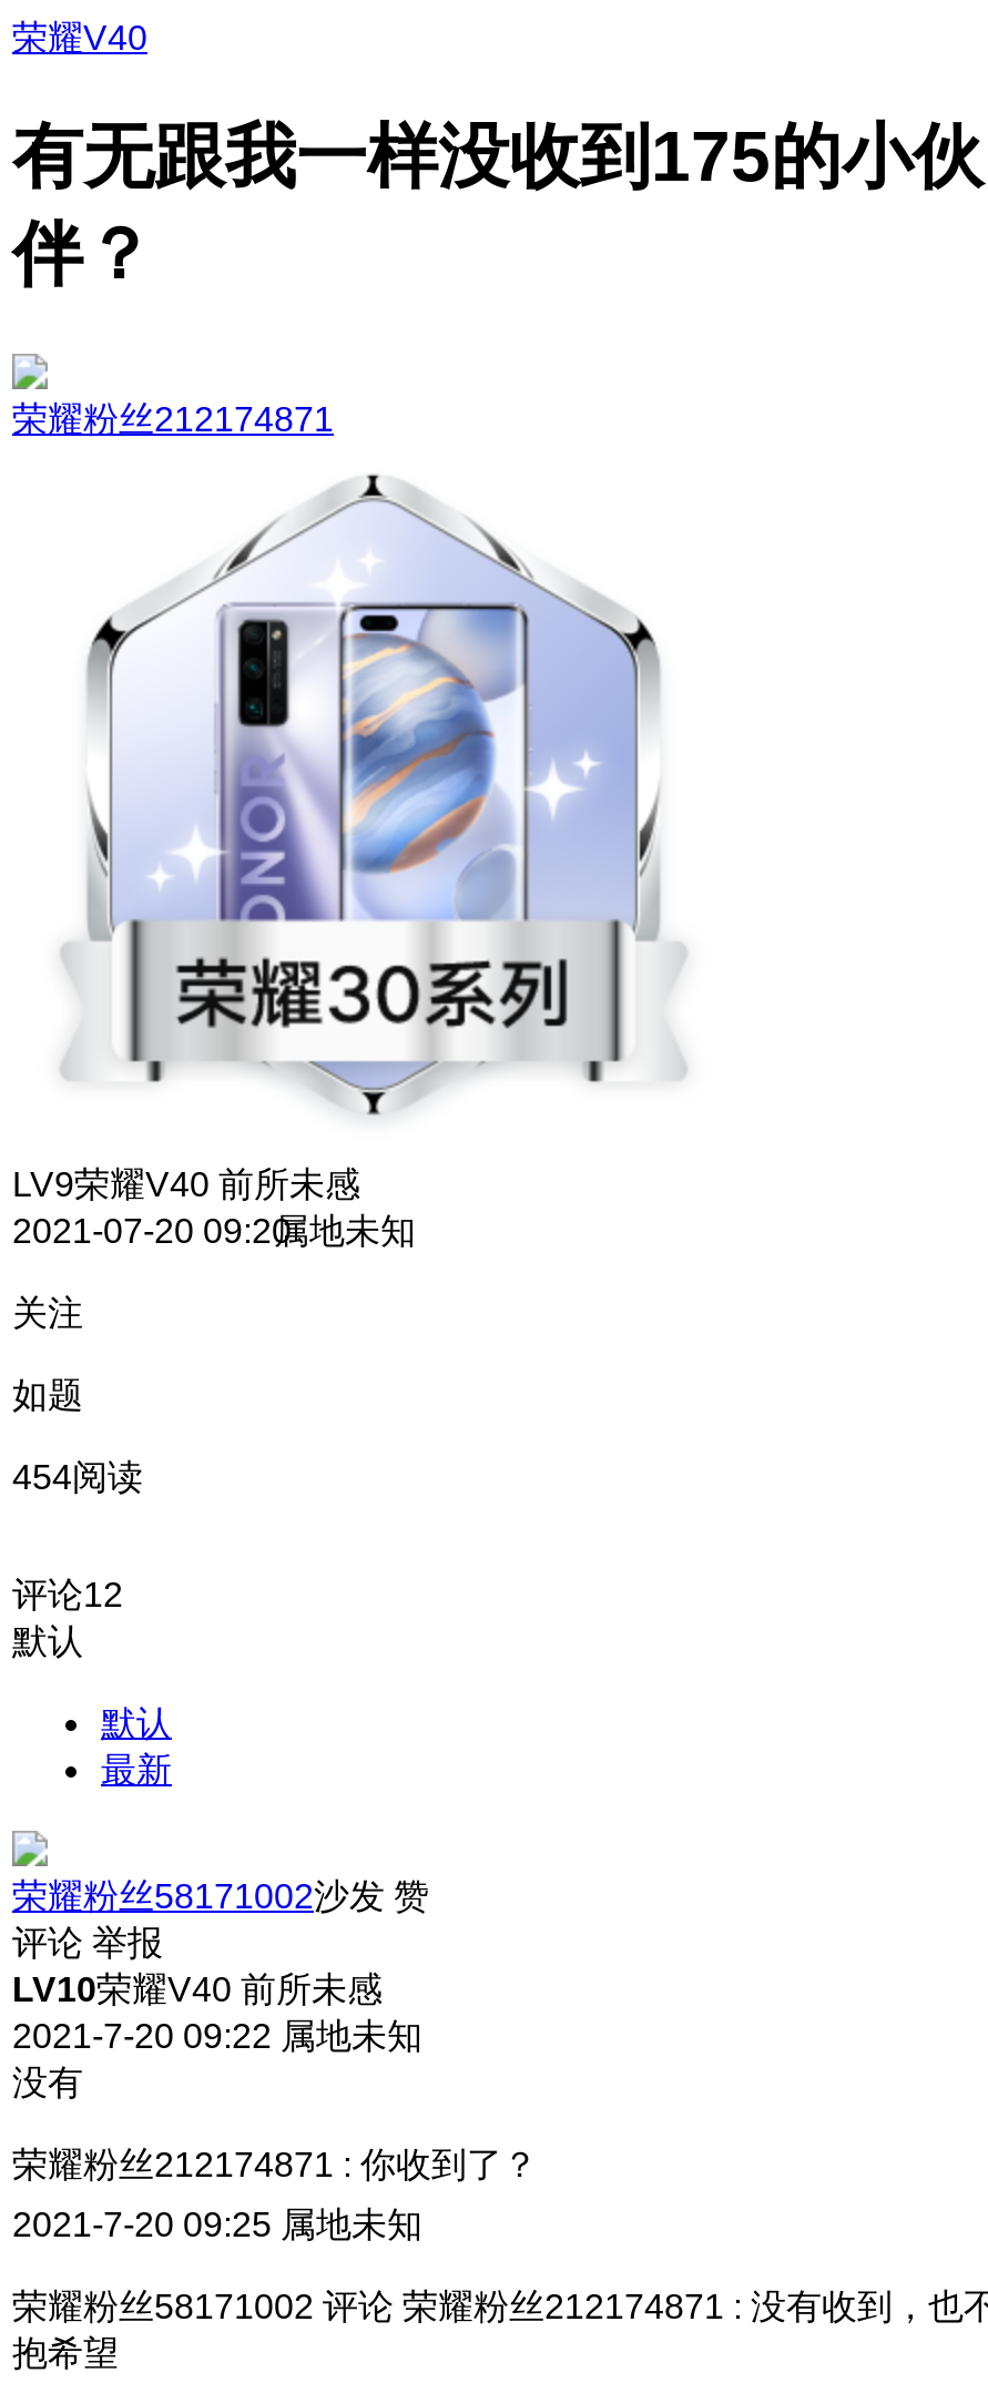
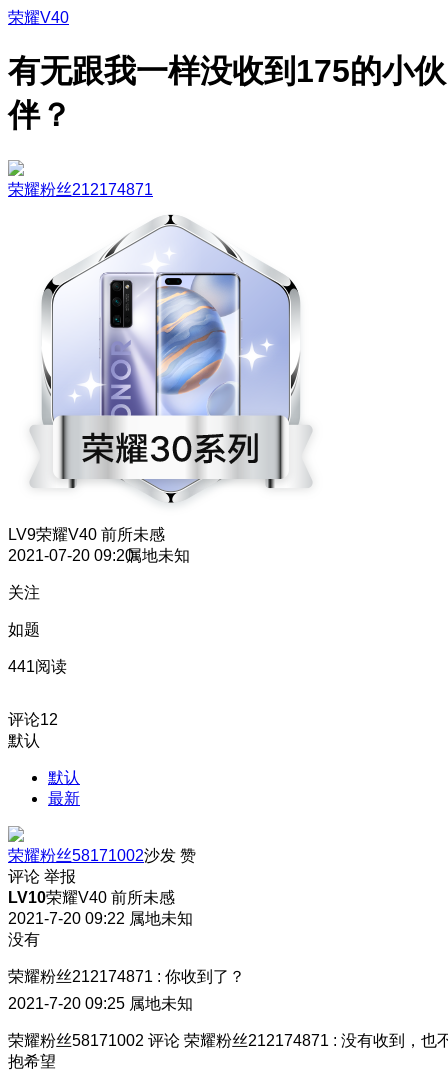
[12,1458,143,1496] 454阅读 -> [8,658,67,675] 441阅读

